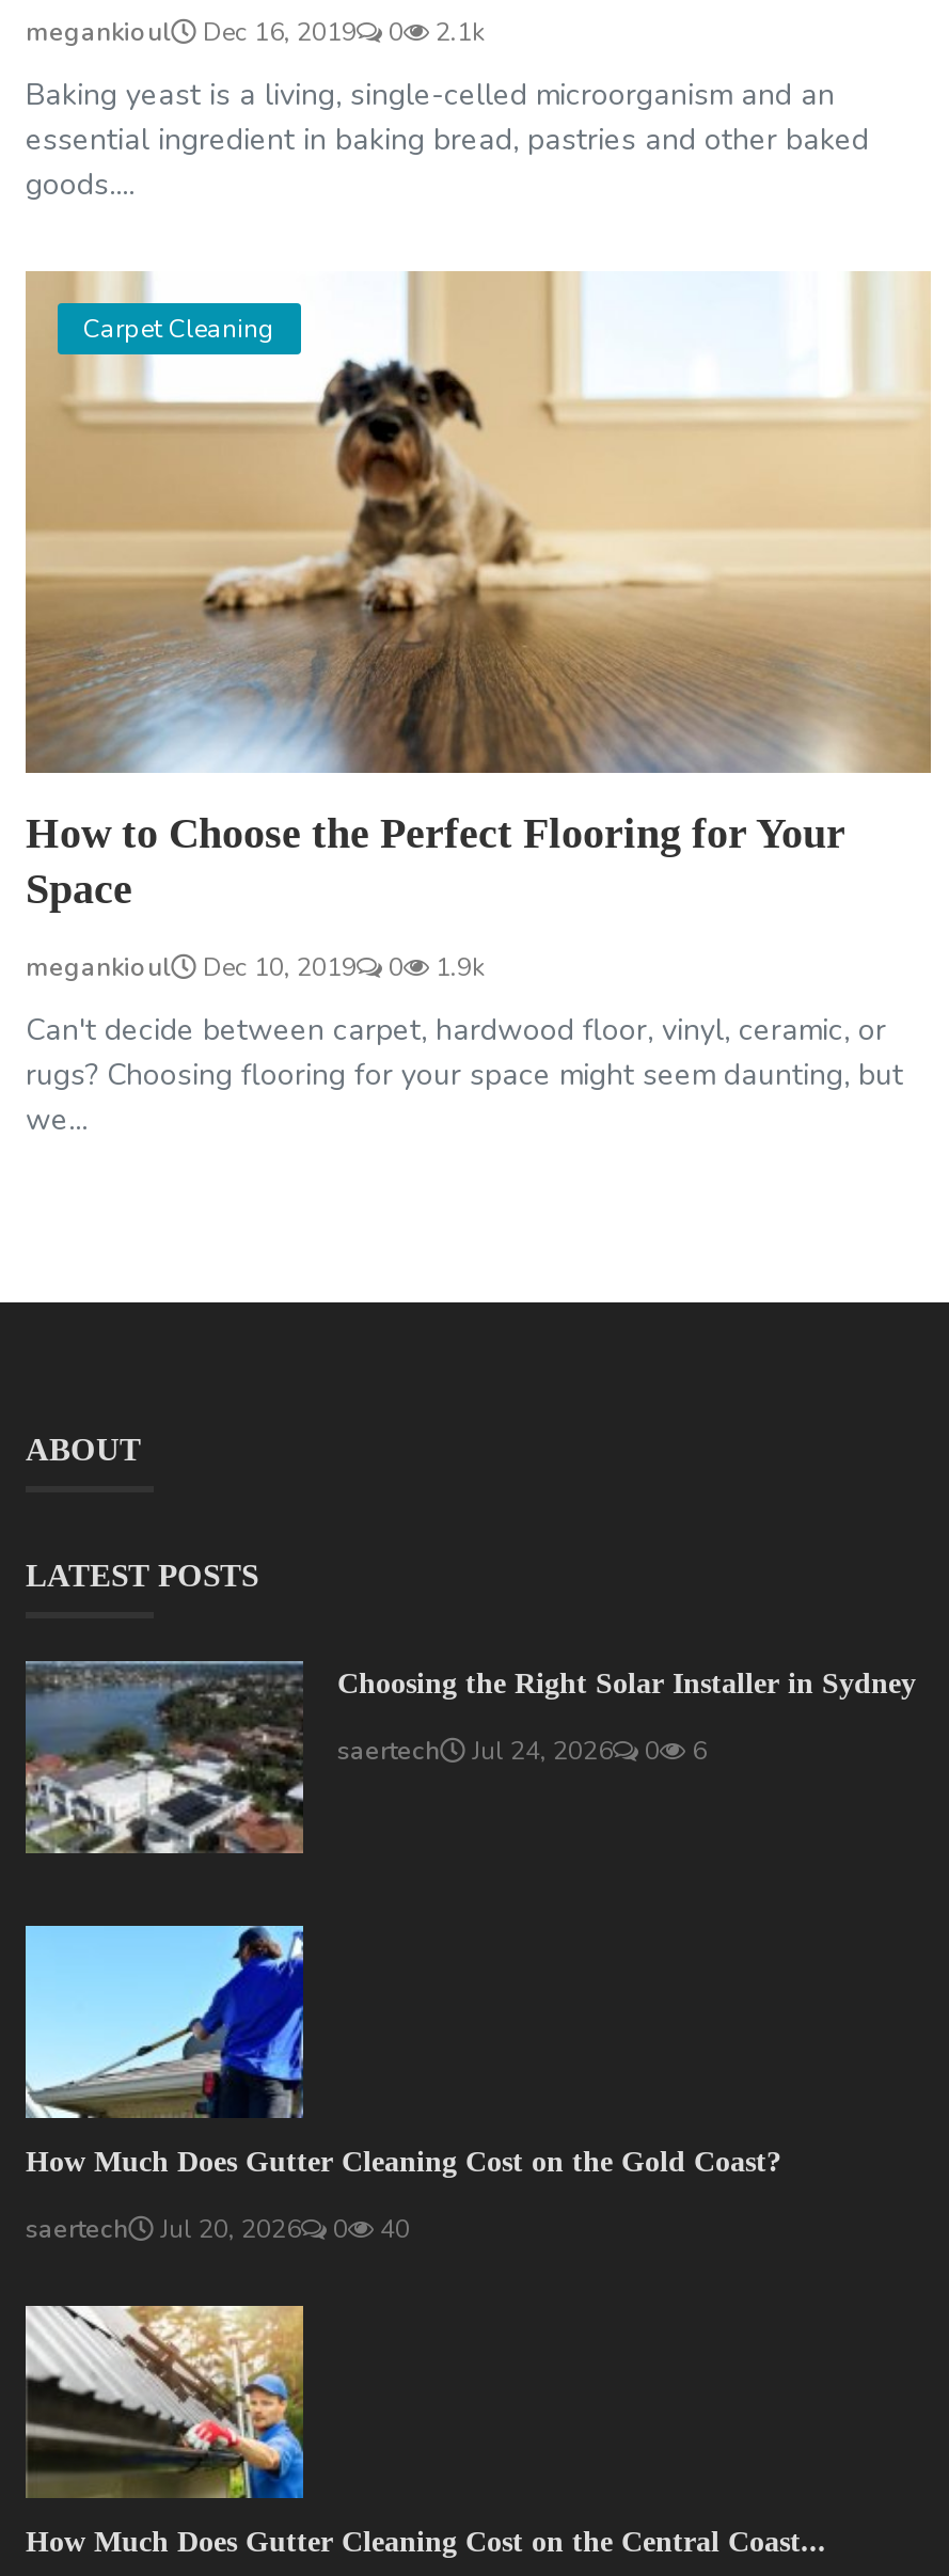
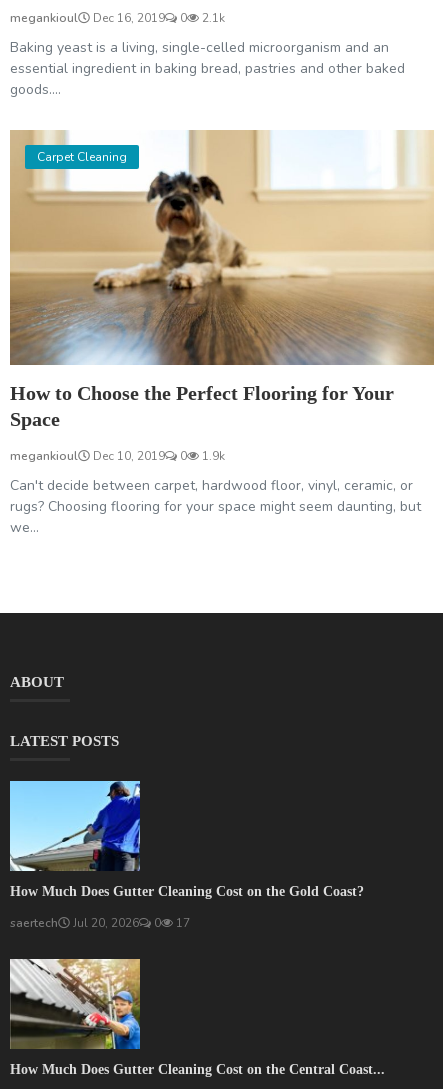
[23,1661,916,1855] [image] | Choosing the Right Solar Installer in Sydney | saertech | Jul 24, 2026 | 0 | 6 -> none
[26,2211,410,2245] saertech Jul 20, 2026 0 40 -> [10,915,190,931] saertech Jul 20, 2026 0 17

